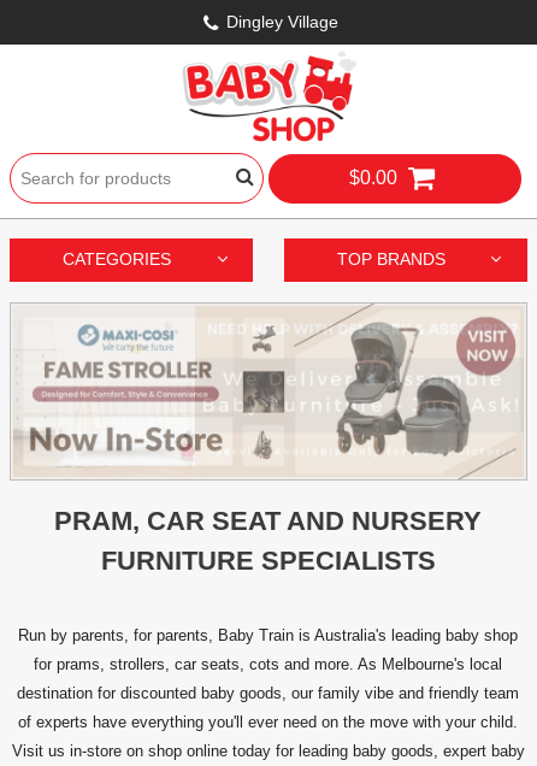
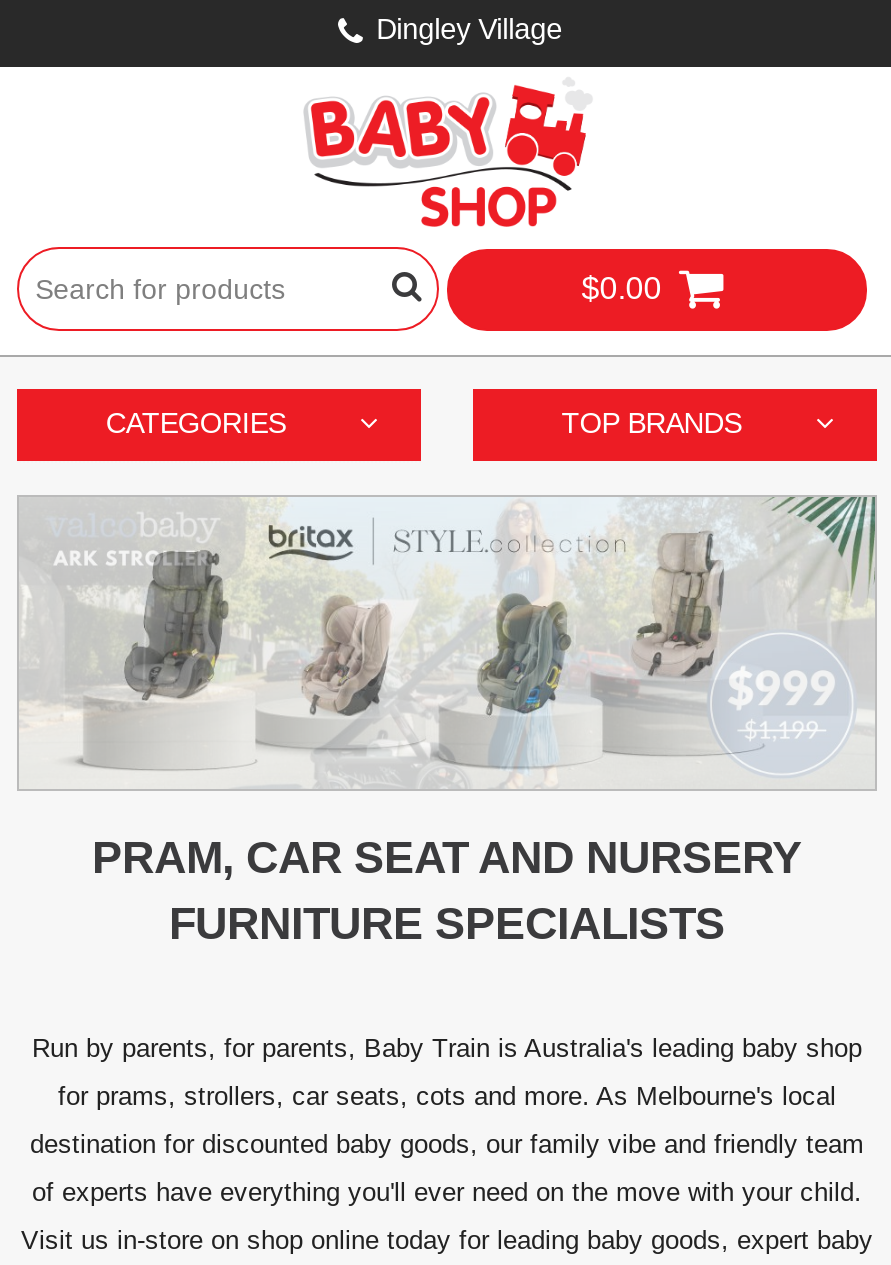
[12,304,526,478] [image] -> [21,495,877,785] [image]

